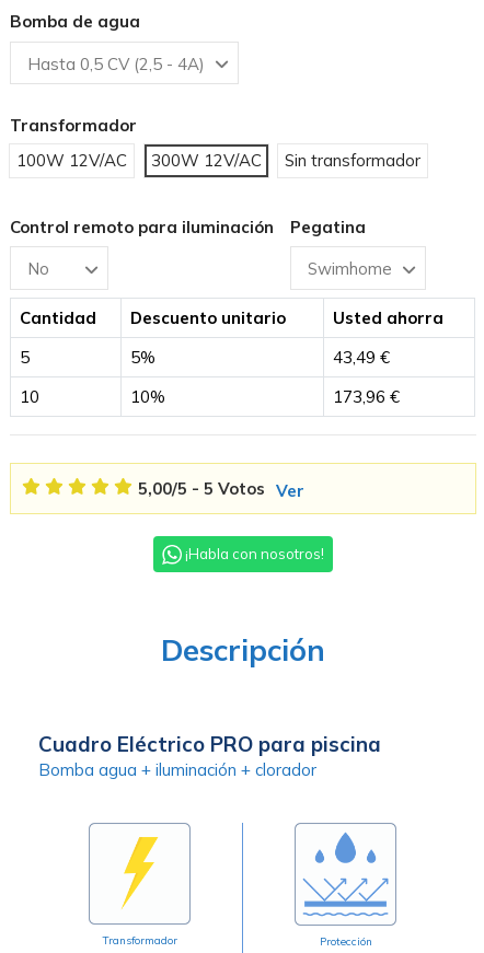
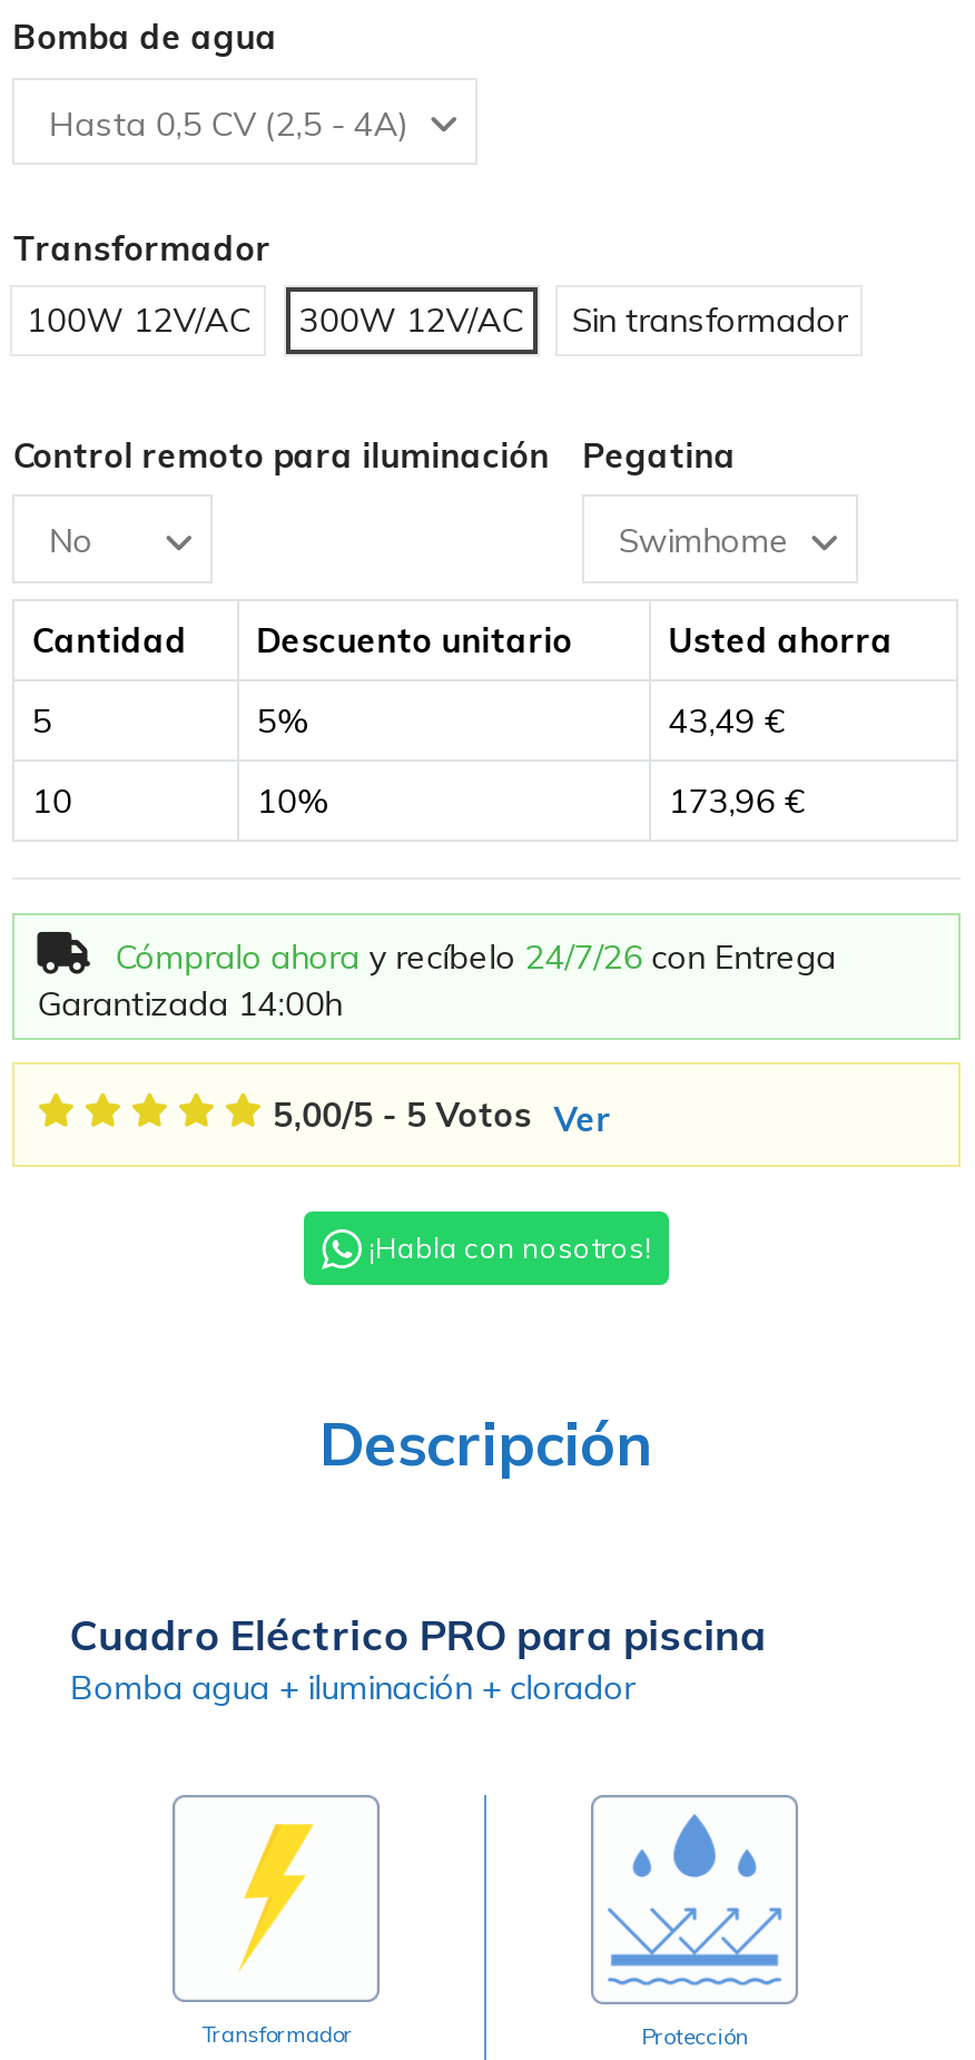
none -> [37,936,836,1025] Cómpralo ahora y recíbelo 24/7/26 con Entrega | Garantizada 14:00h

